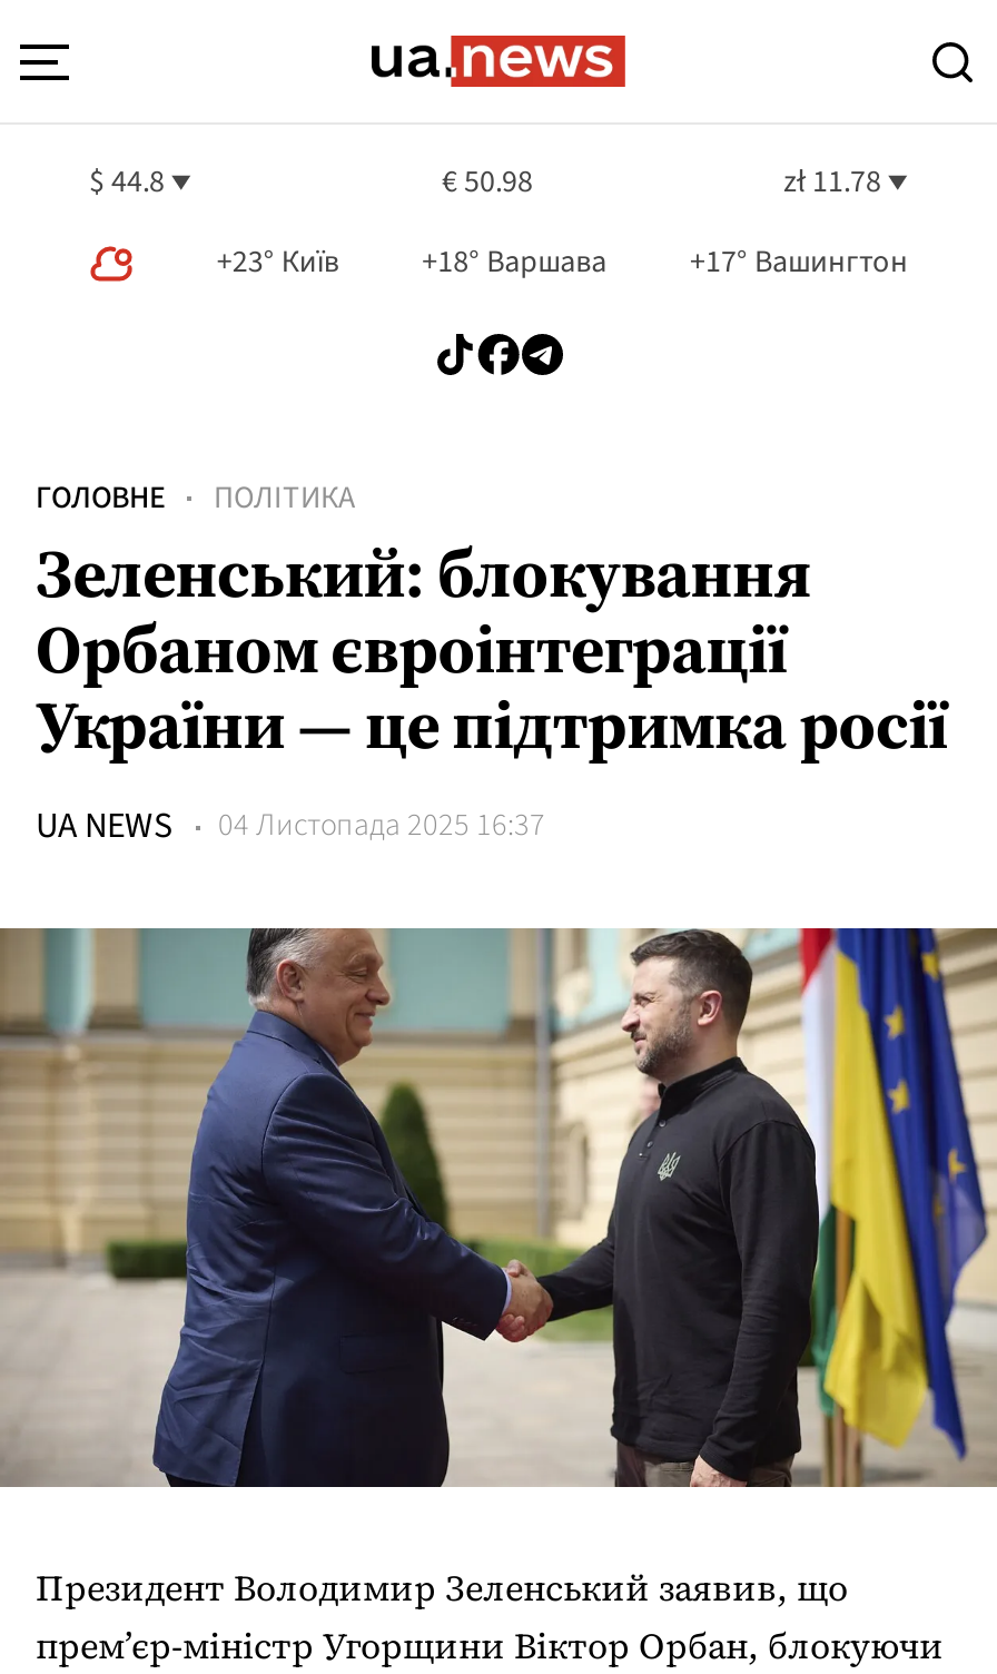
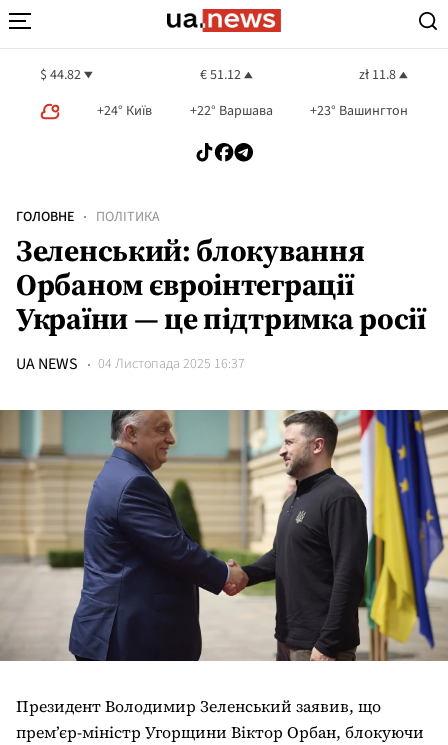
[89,160,171,205] $ 44.8 -> [40,65,84,85] $ 44.82
[442,160,533,205] € 50.98 -> [199,65,243,85] € 51.12
[783,160,888,205] zł 11.78 -> [359,65,399,85] zł 11.8
[217,240,339,285] +23° Київ -> [97,101,152,121] +24° Київ
[422,240,607,285] +18° Варшава -> [190,101,273,121] +22° Варшава
[690,240,908,285] +17° Вашингтон -> [310,101,408,121] +23° Вашингтон

